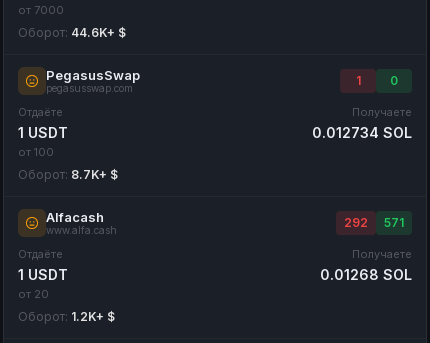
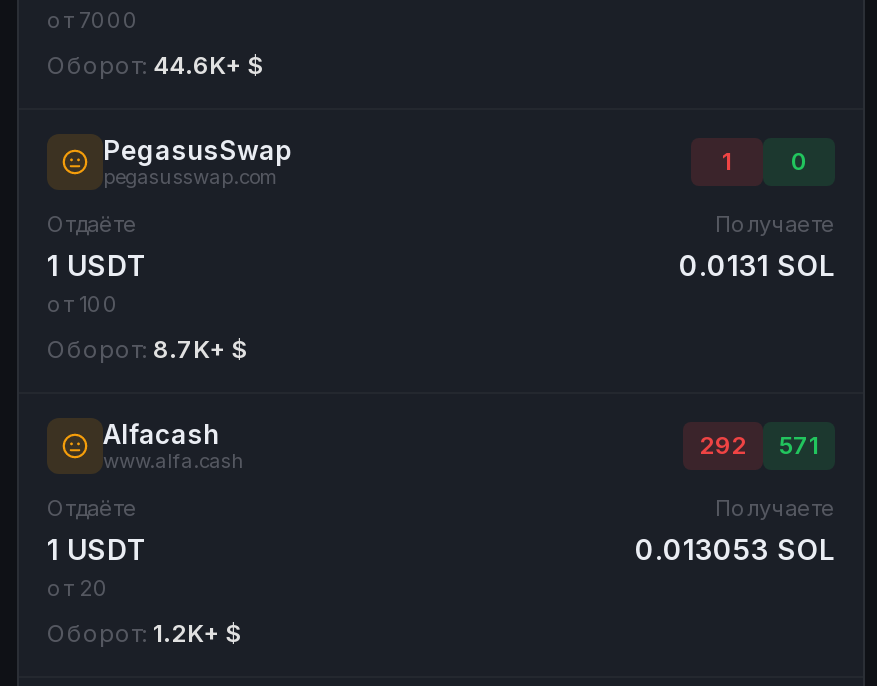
[312,123,412,140] 0.012734 SOL -> [679,247,835,281] 0.0131 SOL
[320,265,412,282] 0.01268 SOL -> [635,531,835,565] 0.013053 SOL

